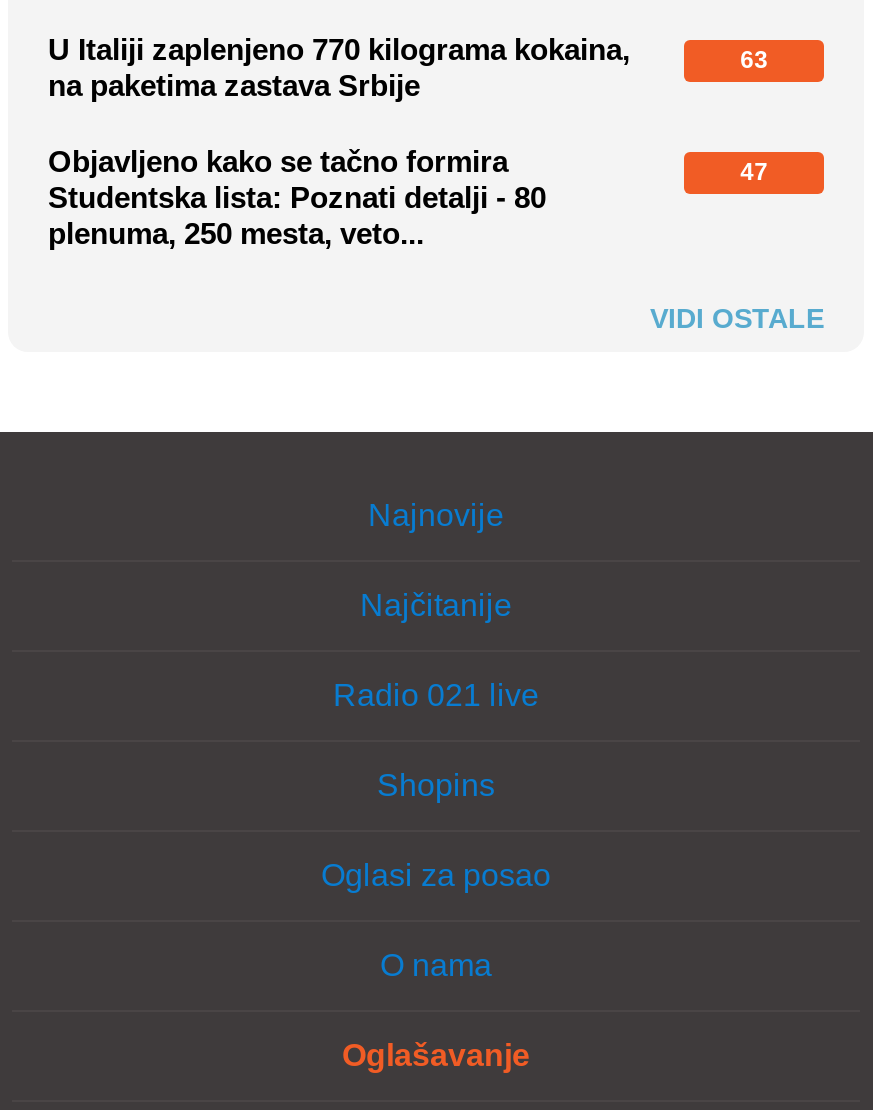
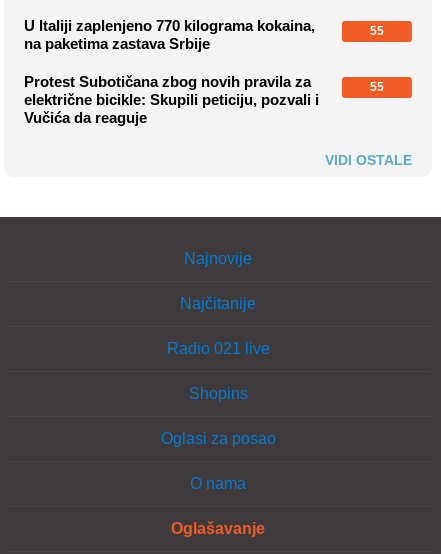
[740,47,768,75] 63 -> [370,24,384,38] 55
[48,144,546,250] Objavljeno kako se tačno formira | Studentska lista: Poznati detalji - 80 | plenuma, 250 mesta, veto... -> [24,73,319,126] Protest Subotičana zbog novih pravila za | električne bicikle: Skupili peticiju, pozvali i | Vučića da reaguje
[740,159,768,187] 47 -> [370,80,384,94] 55

